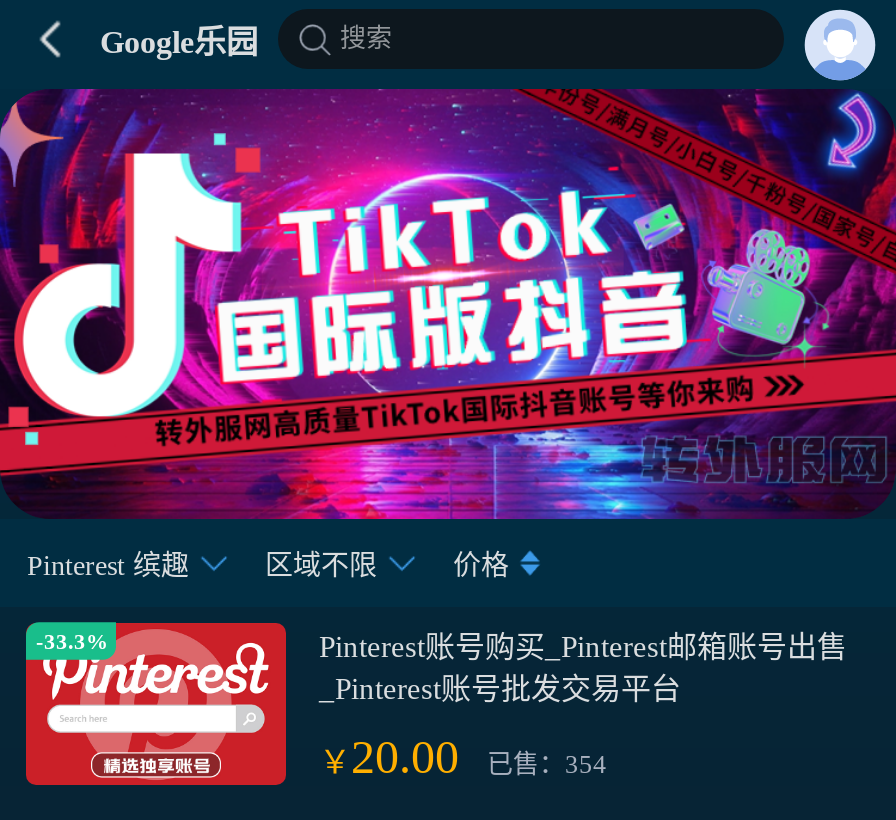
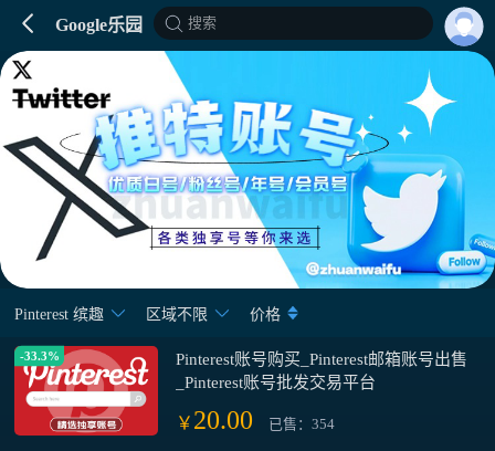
[6,87,890,521] [image] -> [3,50,492,290] [image]

